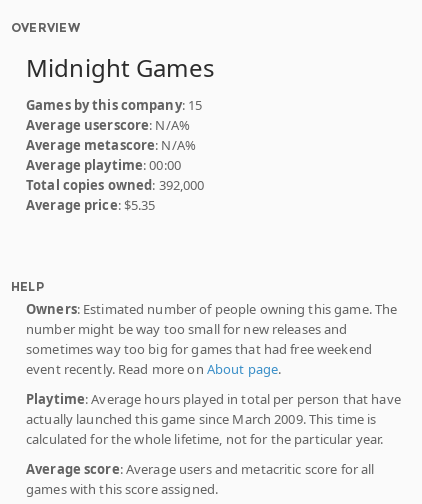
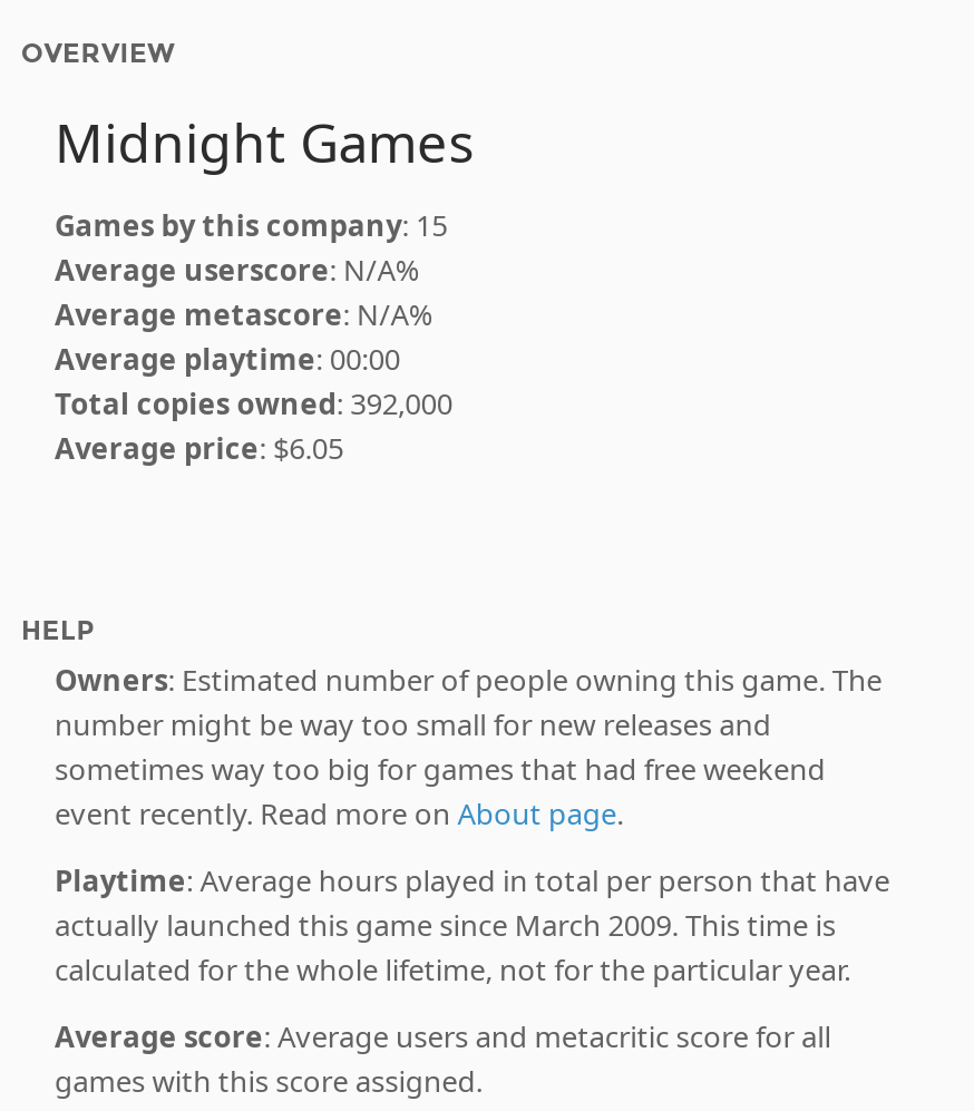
[26,195,156,213] Average price: $5.35 -> [55,427,343,467] Average price: $6.05

